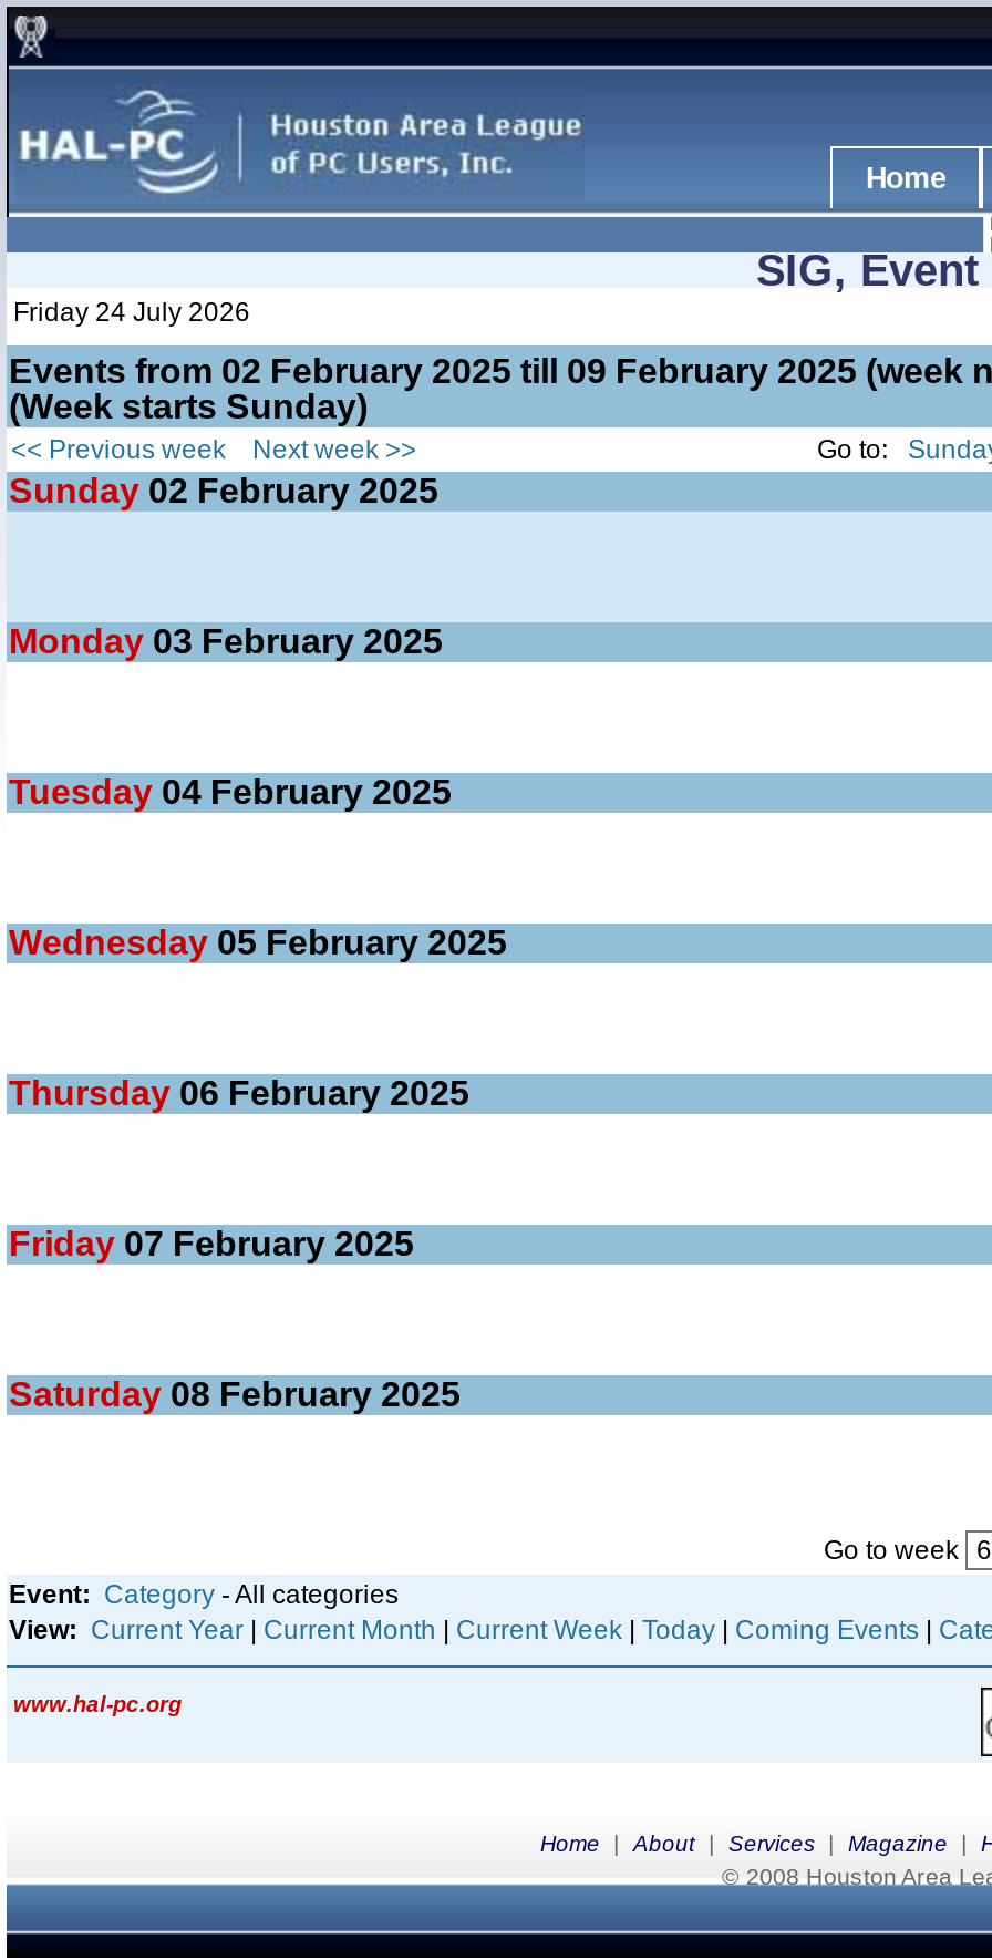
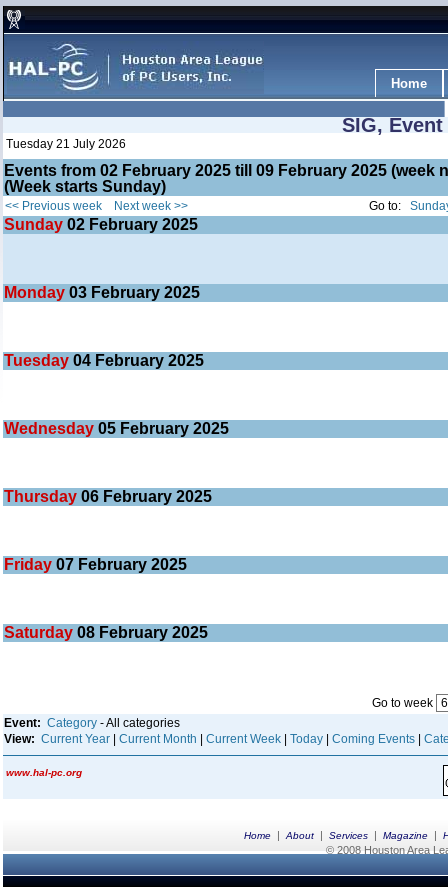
[13,297,250,328] Friday 24 July 2026 -> [6,137,126,151] Tuesday 21 July 2026

